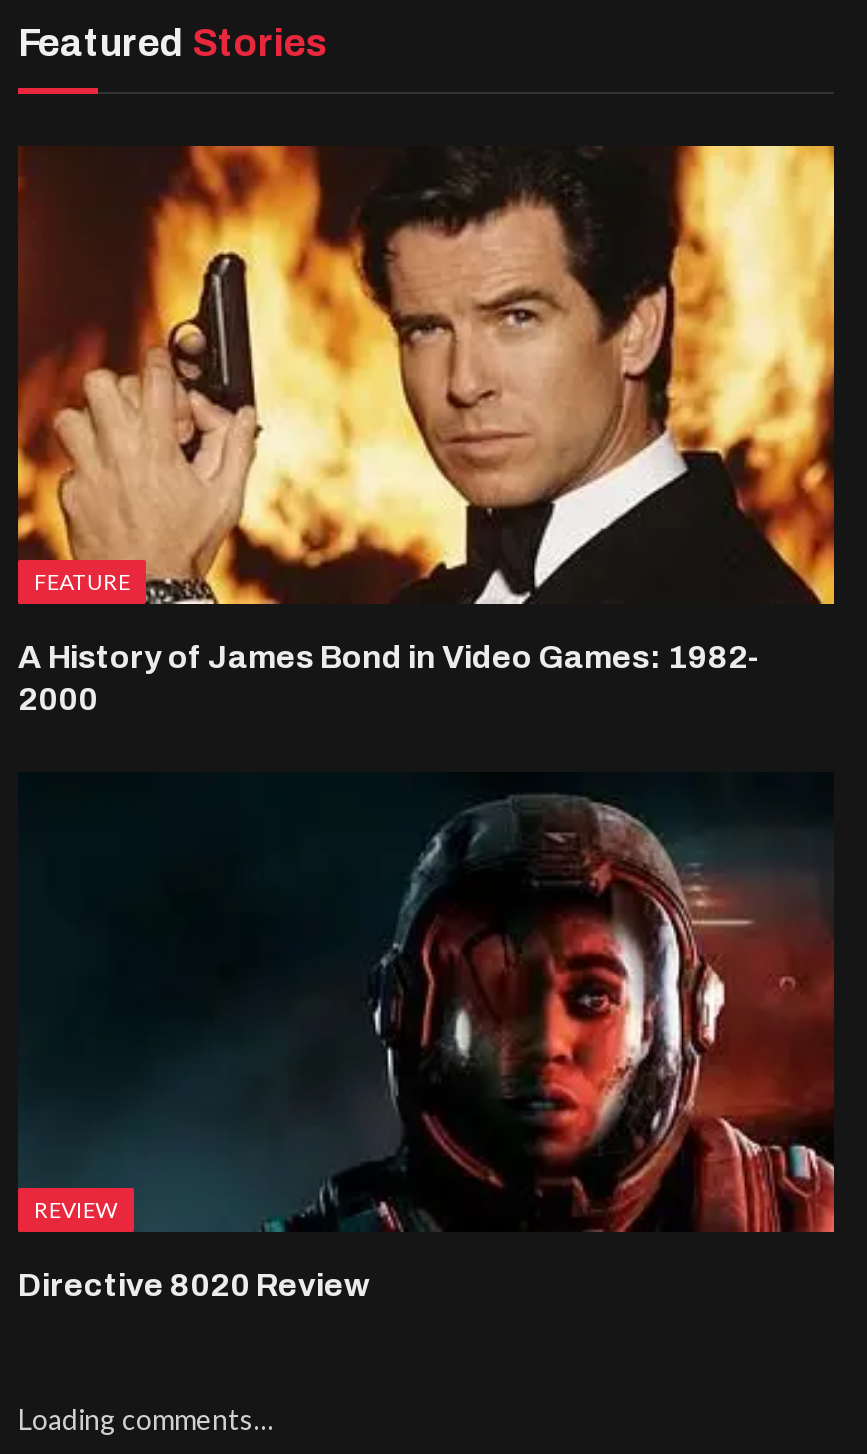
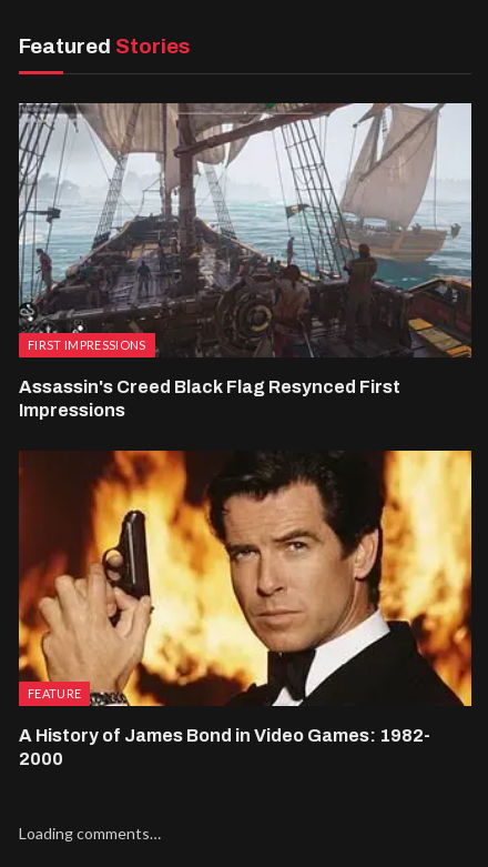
none -> [18,102,472,420] [image] | FIRST IMPRESSIONS | Assassin's Creed Black Flag Resynced First | Impressions
moved [14,142,838,716] -> [17,450,474,768]: [image] | FEATURE | A History of James Bond in Video Games: 1982- | 2000
[18,796,836,1301] [image] | REVIEW | Directive 8020 Review -> none
[20,1120,336,1232] [image] -> none

